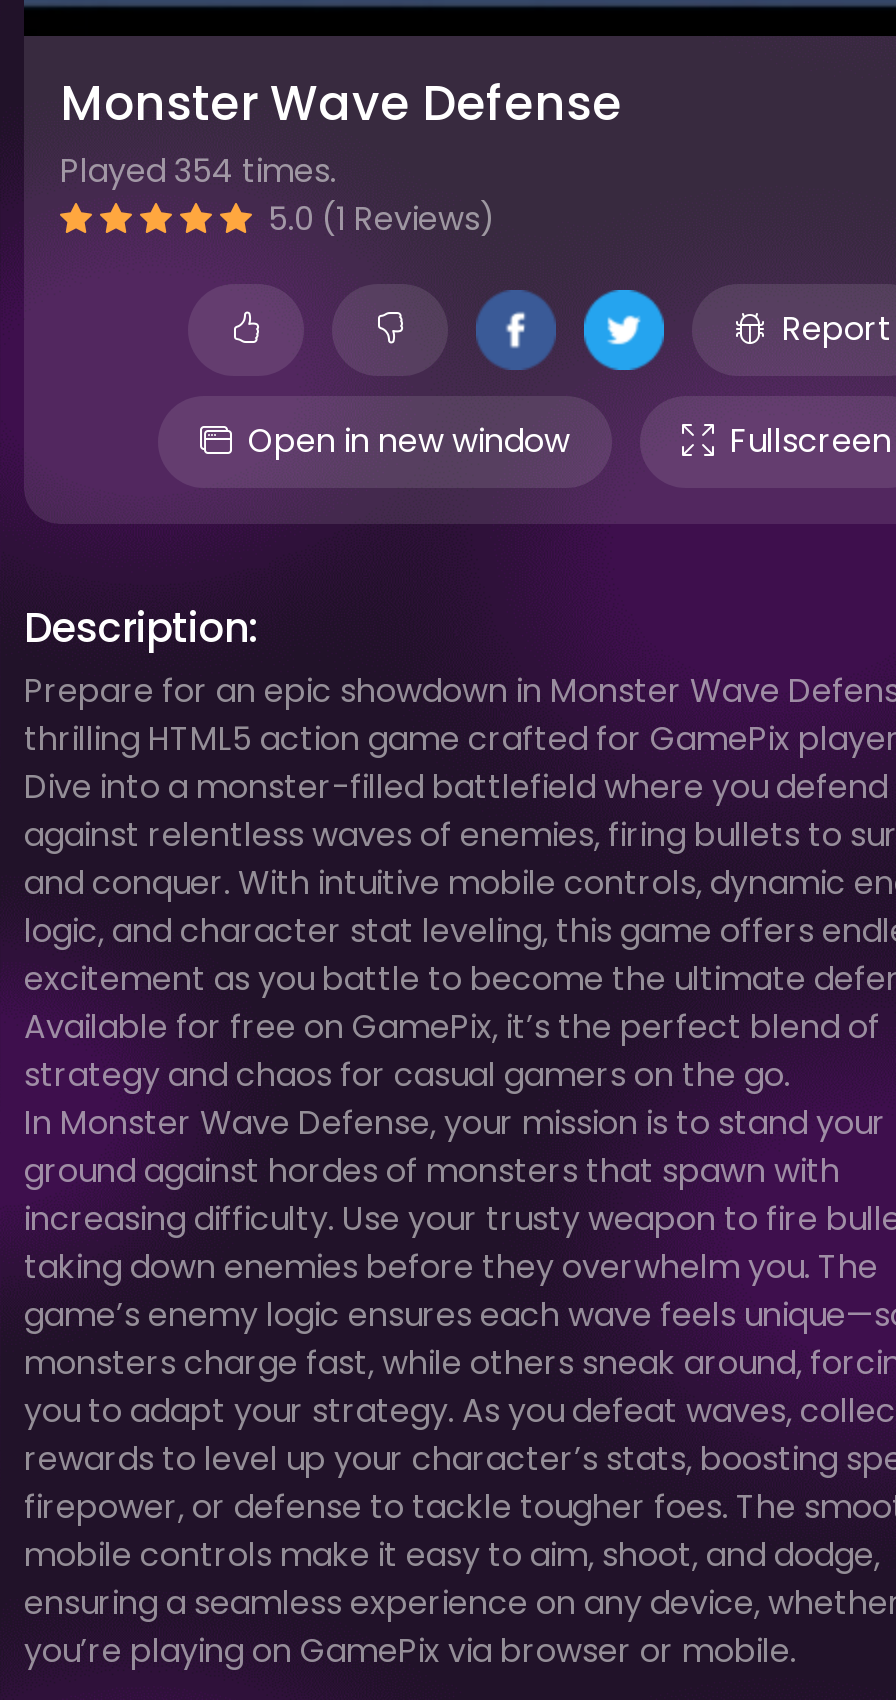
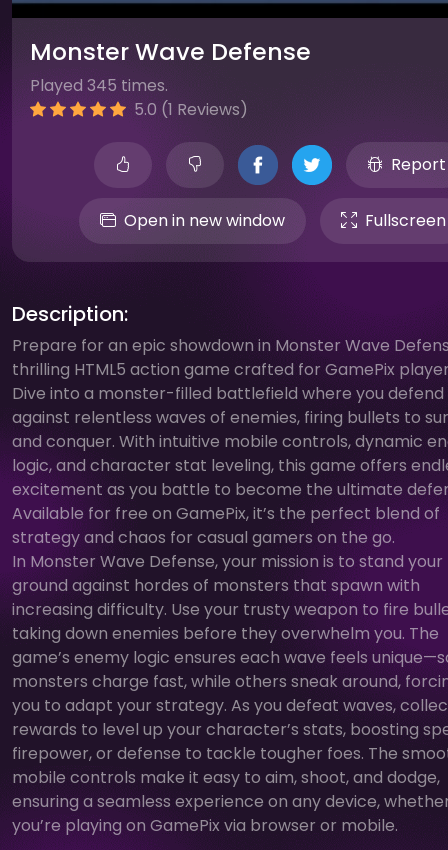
[60,147,336,193] Played 354 times. -> [30,74,168,97] Played 345 times.

